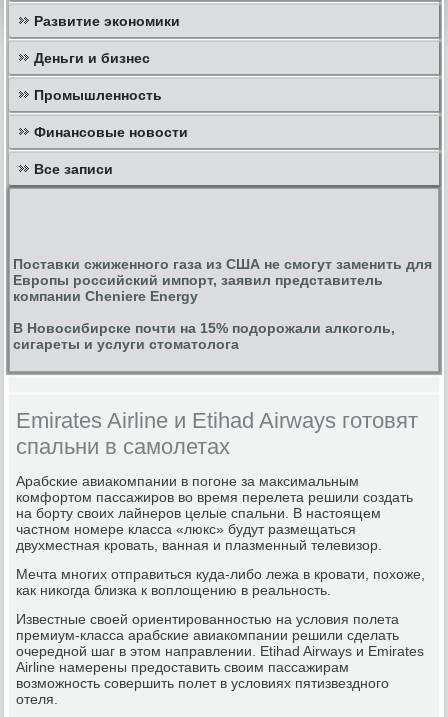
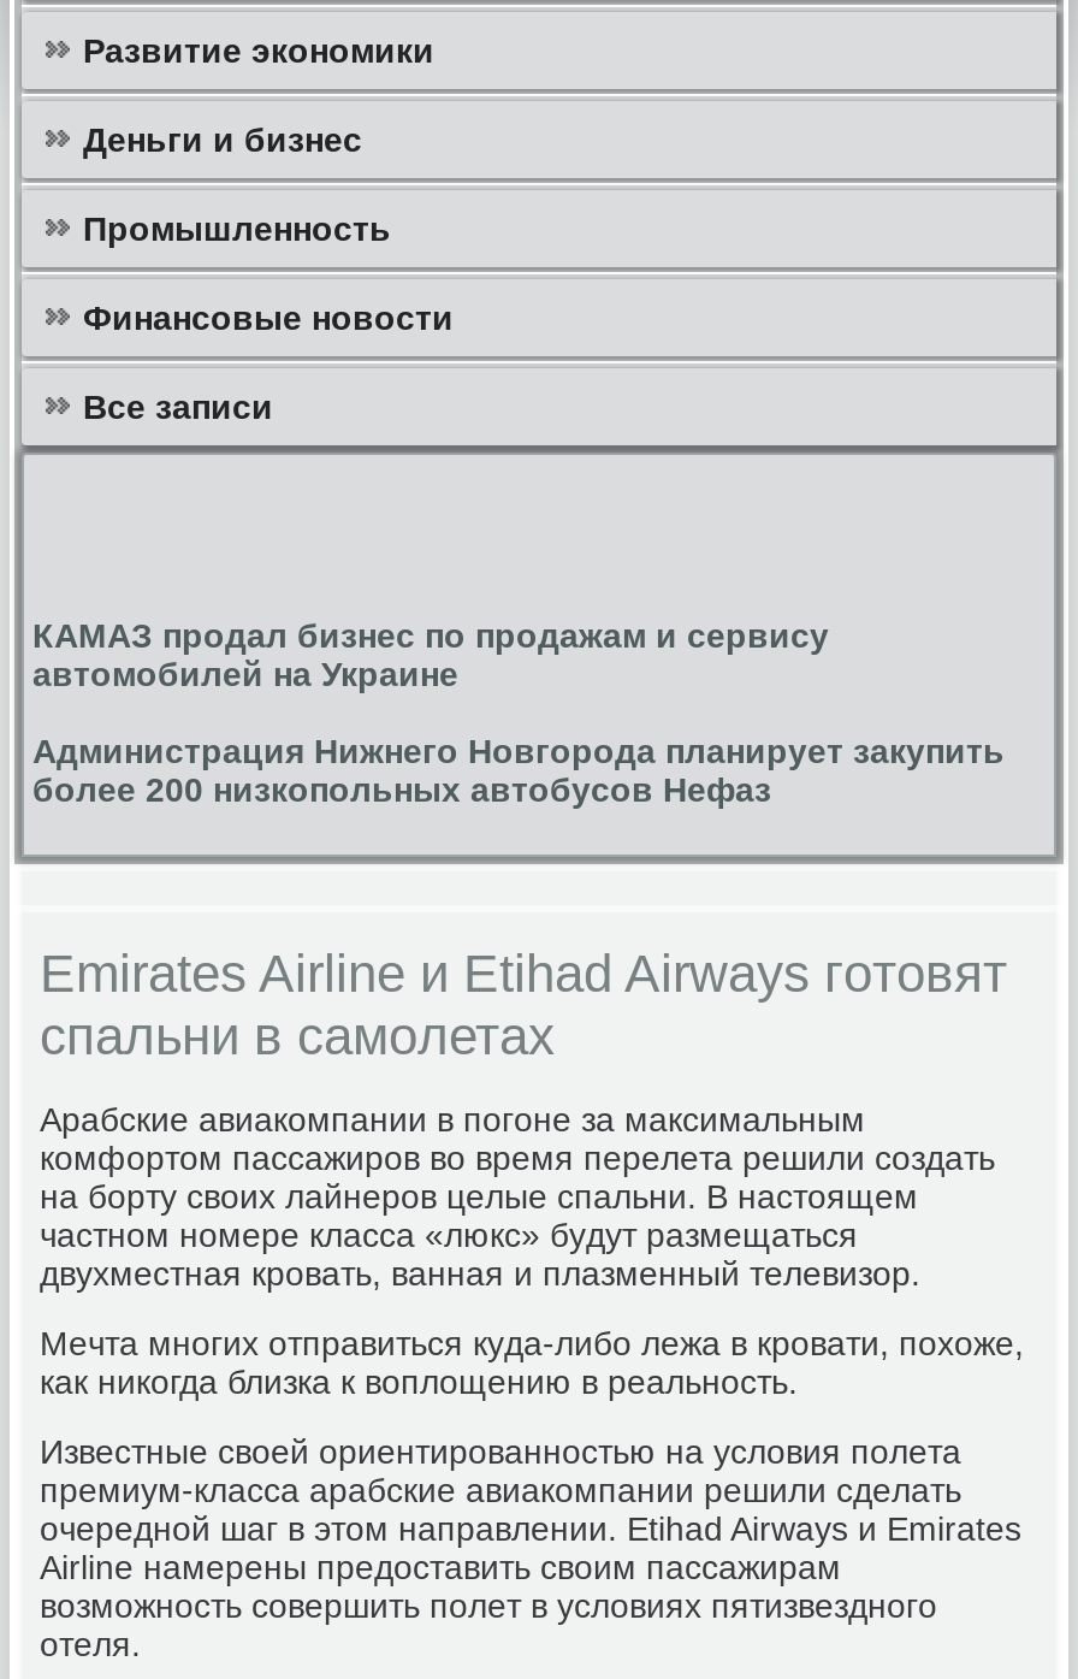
[13,256,432,304] Поставки сжиженного газа из США не смогут заменить для | Европы российский импорт, заявил представитель | компании Cheniere Energy -> [32,616,829,693] КАМАЗ продал бизнес по продажам и сервису | автомобилей на Украине
[13,320,395,352] В Новосибирске почти на 15% подорожали алкоголь, | сигареты и услуги стоматолога -> [32,732,1005,809] Администрация Нижнего Новгорода планирует закупить | более 200 низкопольных автобусов Нефаз

